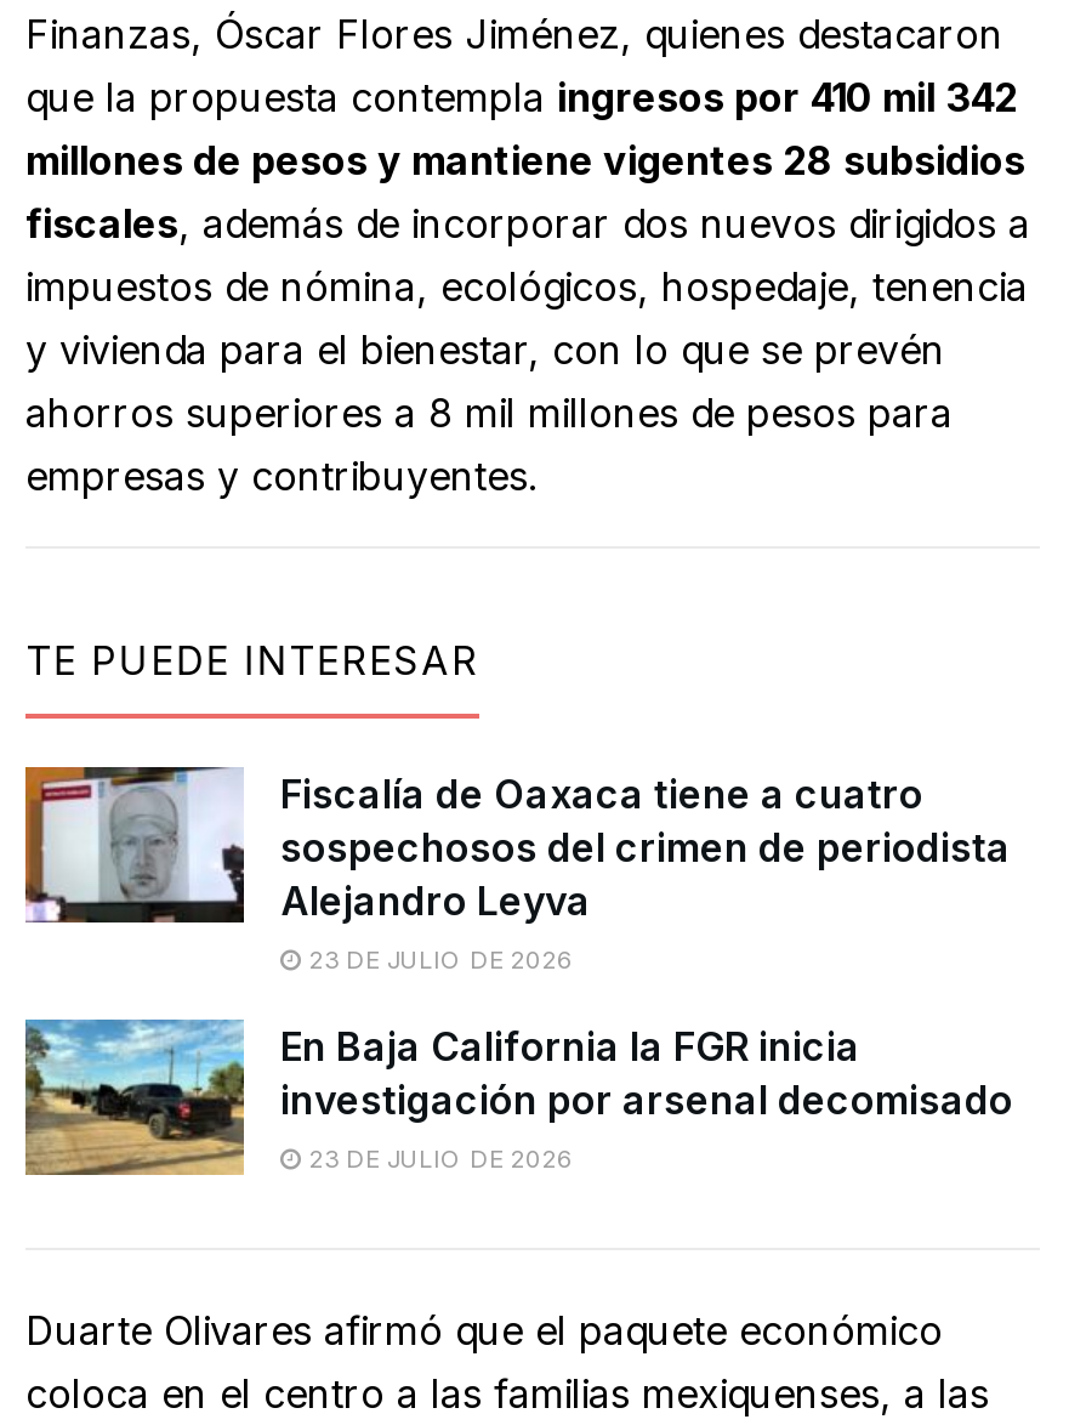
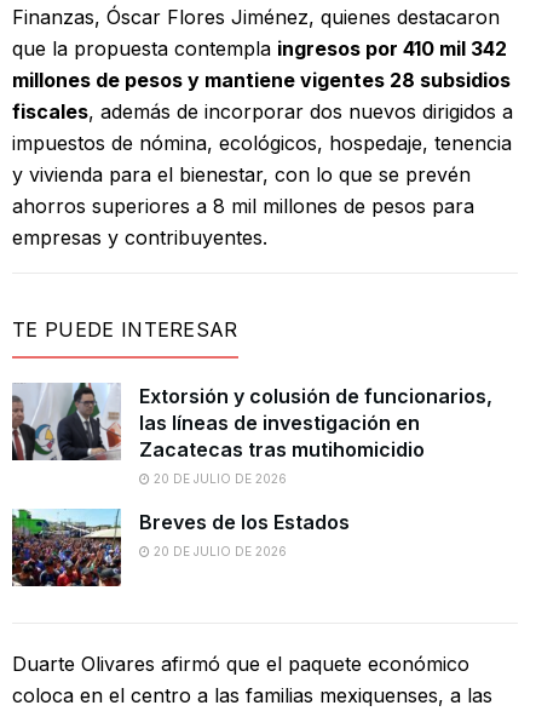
[23,765,1011,972] [image] | Fiscalía de Oaxaca tiene a cuatro | sospechosos del crimen de periodista | Alejandro Leyva | 23 DE JULIO DE 2026 -> [11,382,492,485] [image] | Extorsión y colusión de funcionarios, | las líneas de investigación en | Zacatecas tras mutihomicidio | 20 DE JULIO DE 2026
[23,1020,1013,1177] [image] | En Baja California la FGR inicia | investigación por arsenal decomisado | 23 DE JULIO DE 2026 -> [11,509,350,587] [image] | Breves de los Estados | 20 DE JULIO DE 2026

